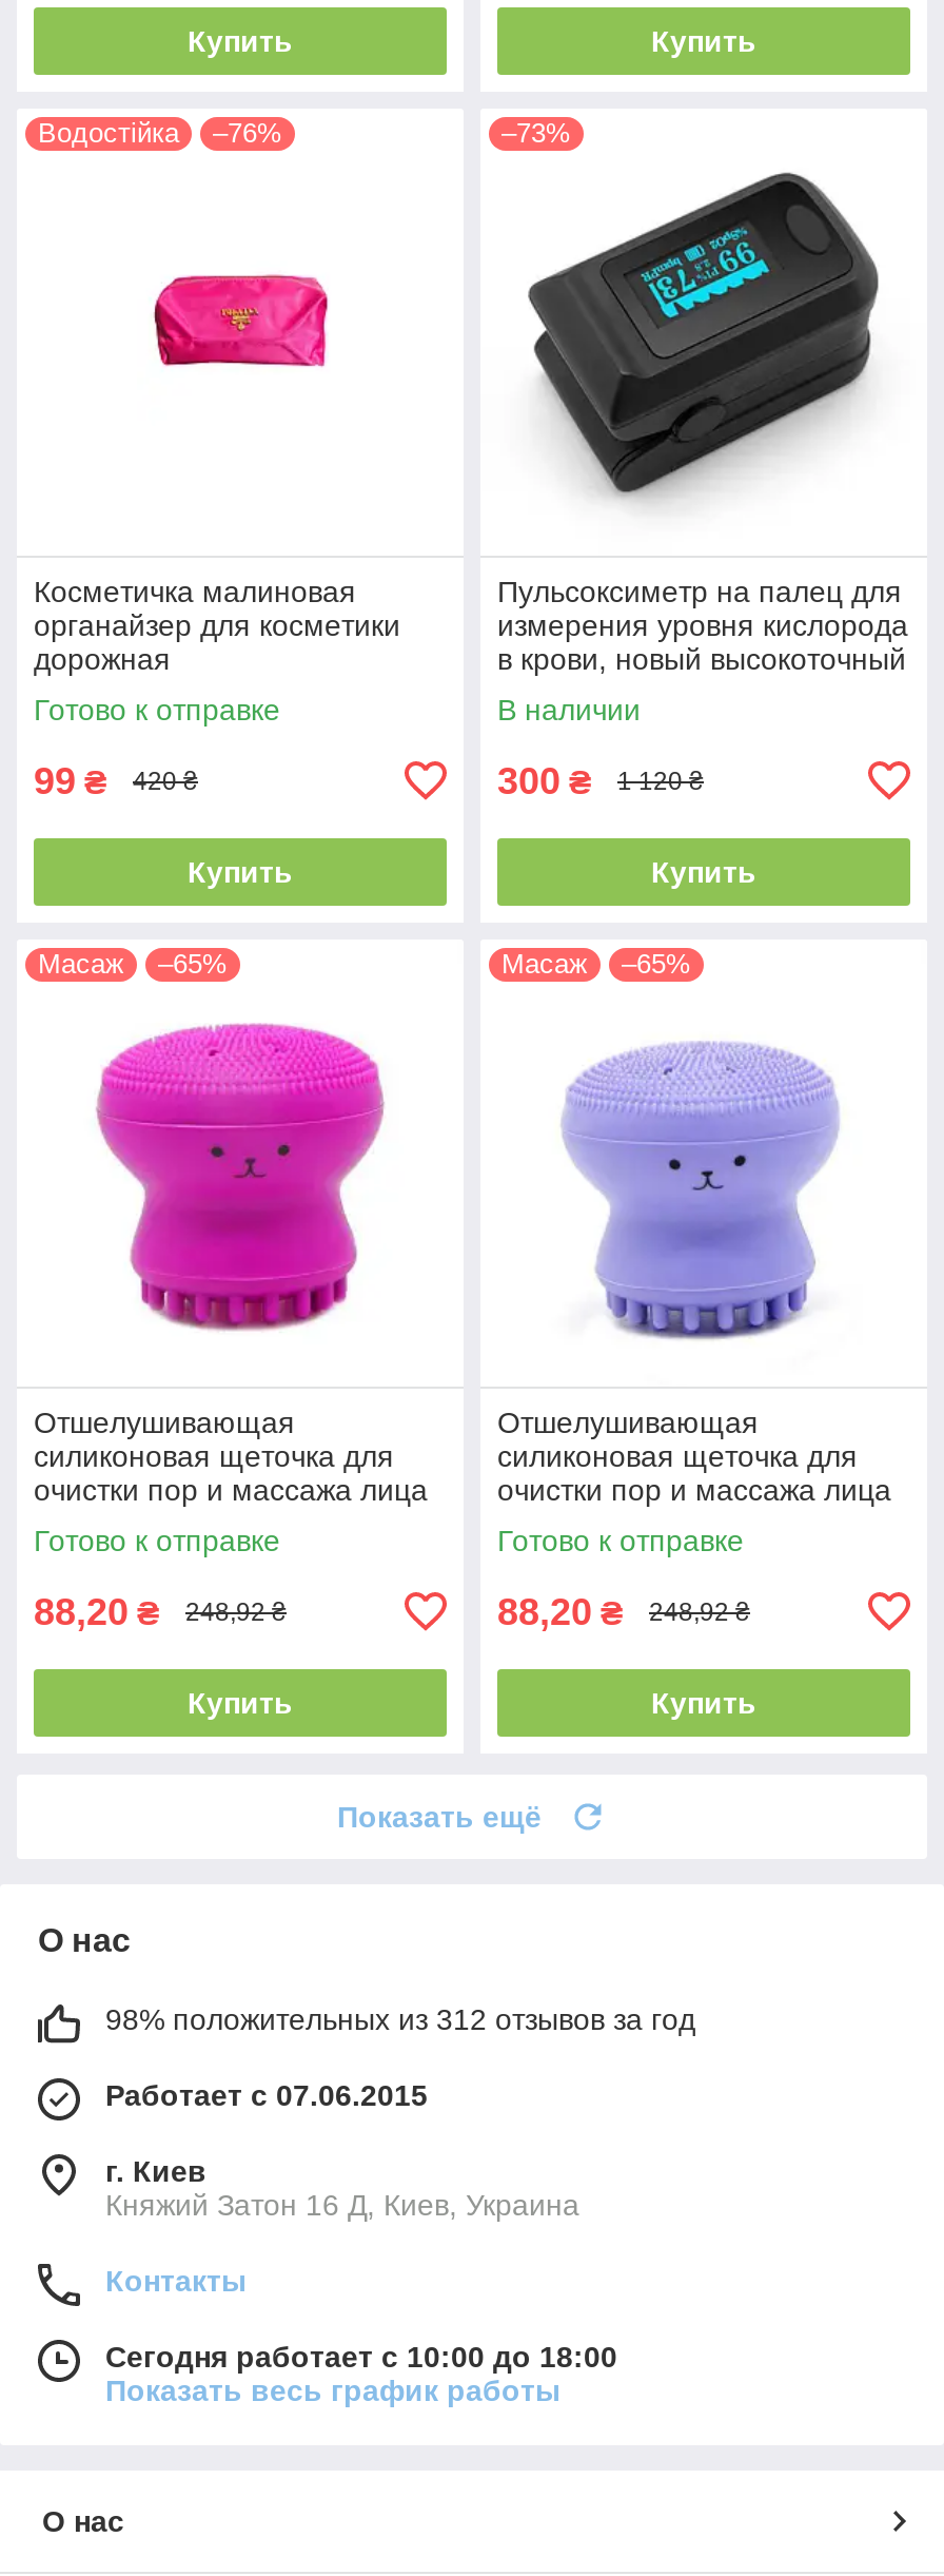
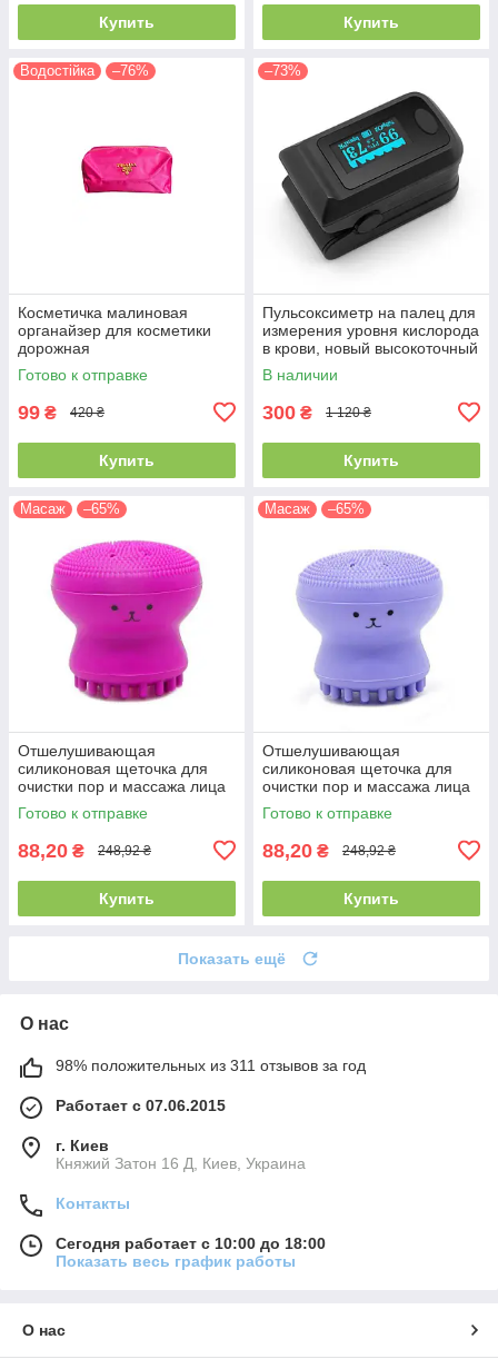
[105,2002,695,2036] 98% положительных из 312 отзывов за год -> [56,1056,366,1074] 98% положительных из 311 отзывов за год

